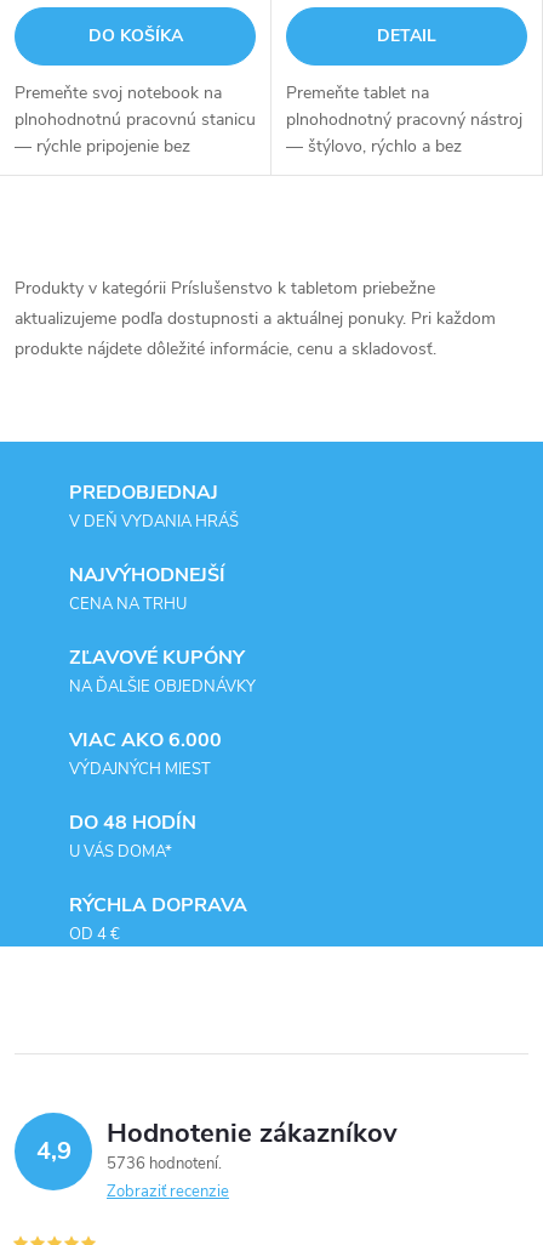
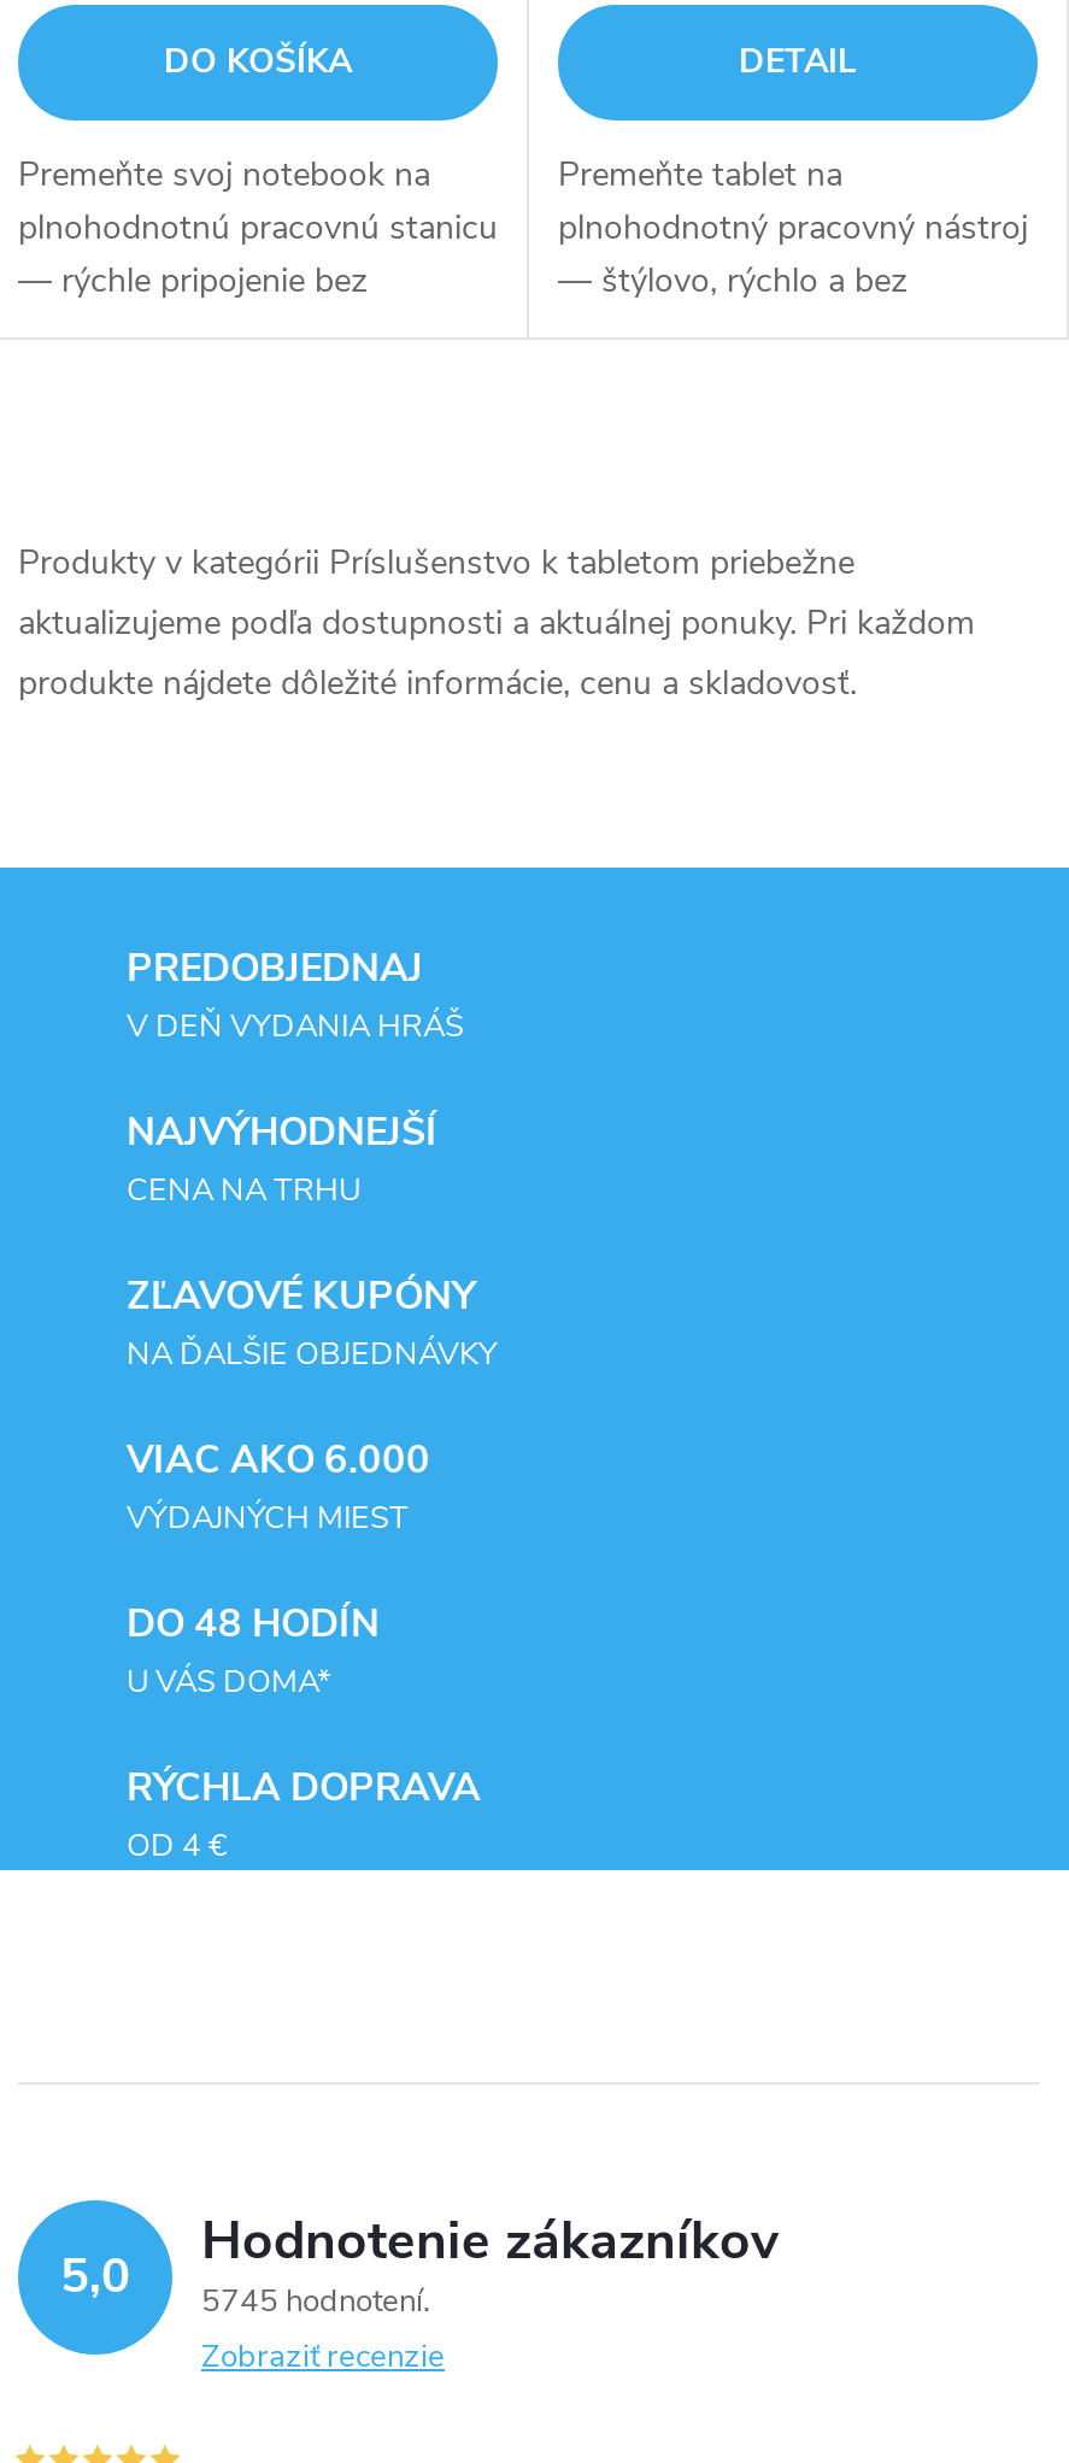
[36,1134,71,1167] 4,9 -> [60,2243,130,2308] 5,0
[107,1152,222,1174] 5736 hodnotení -> [201,2279,430,2322] 5745 hodnotení

